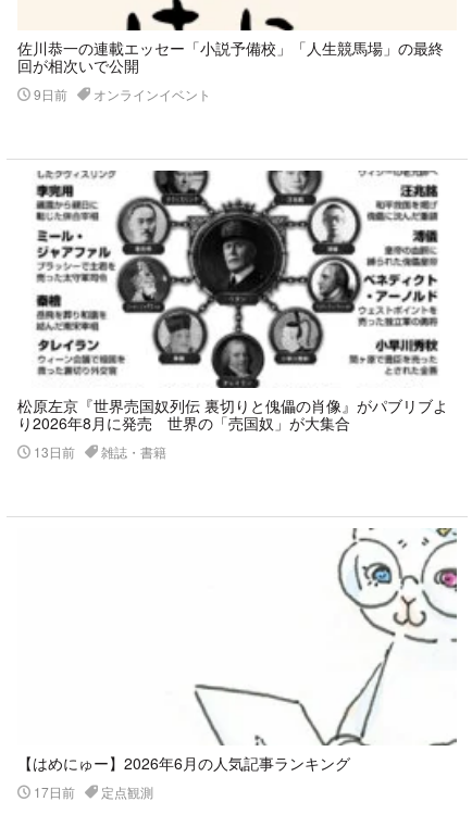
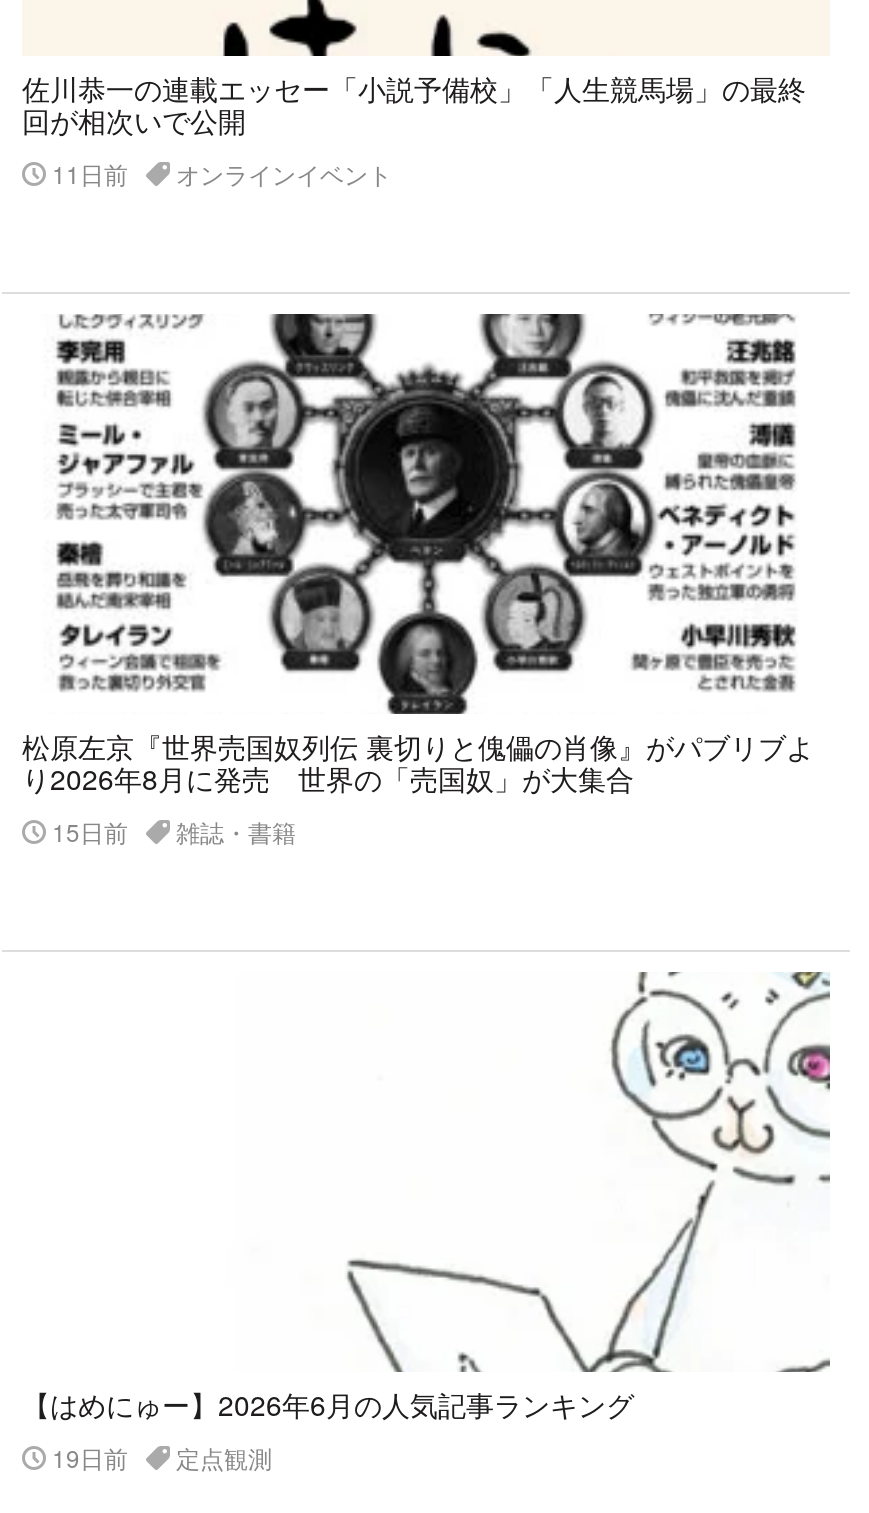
[30,85,211,103] 9日前 オンラインイベント -> [46,156,392,190] 11日前 オンラインイベント
[30,442,166,461] 13日前 雑誌・書籍 -> [46,814,296,848] 15日前 雑誌・書籍
[30,783,153,801] 17日前 定点観測 -> [46,1440,272,1474] 19日前 定点観測

